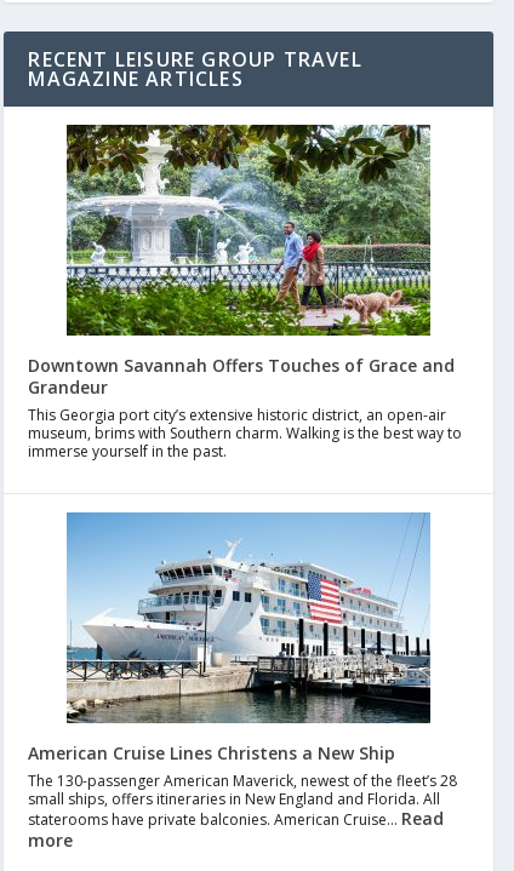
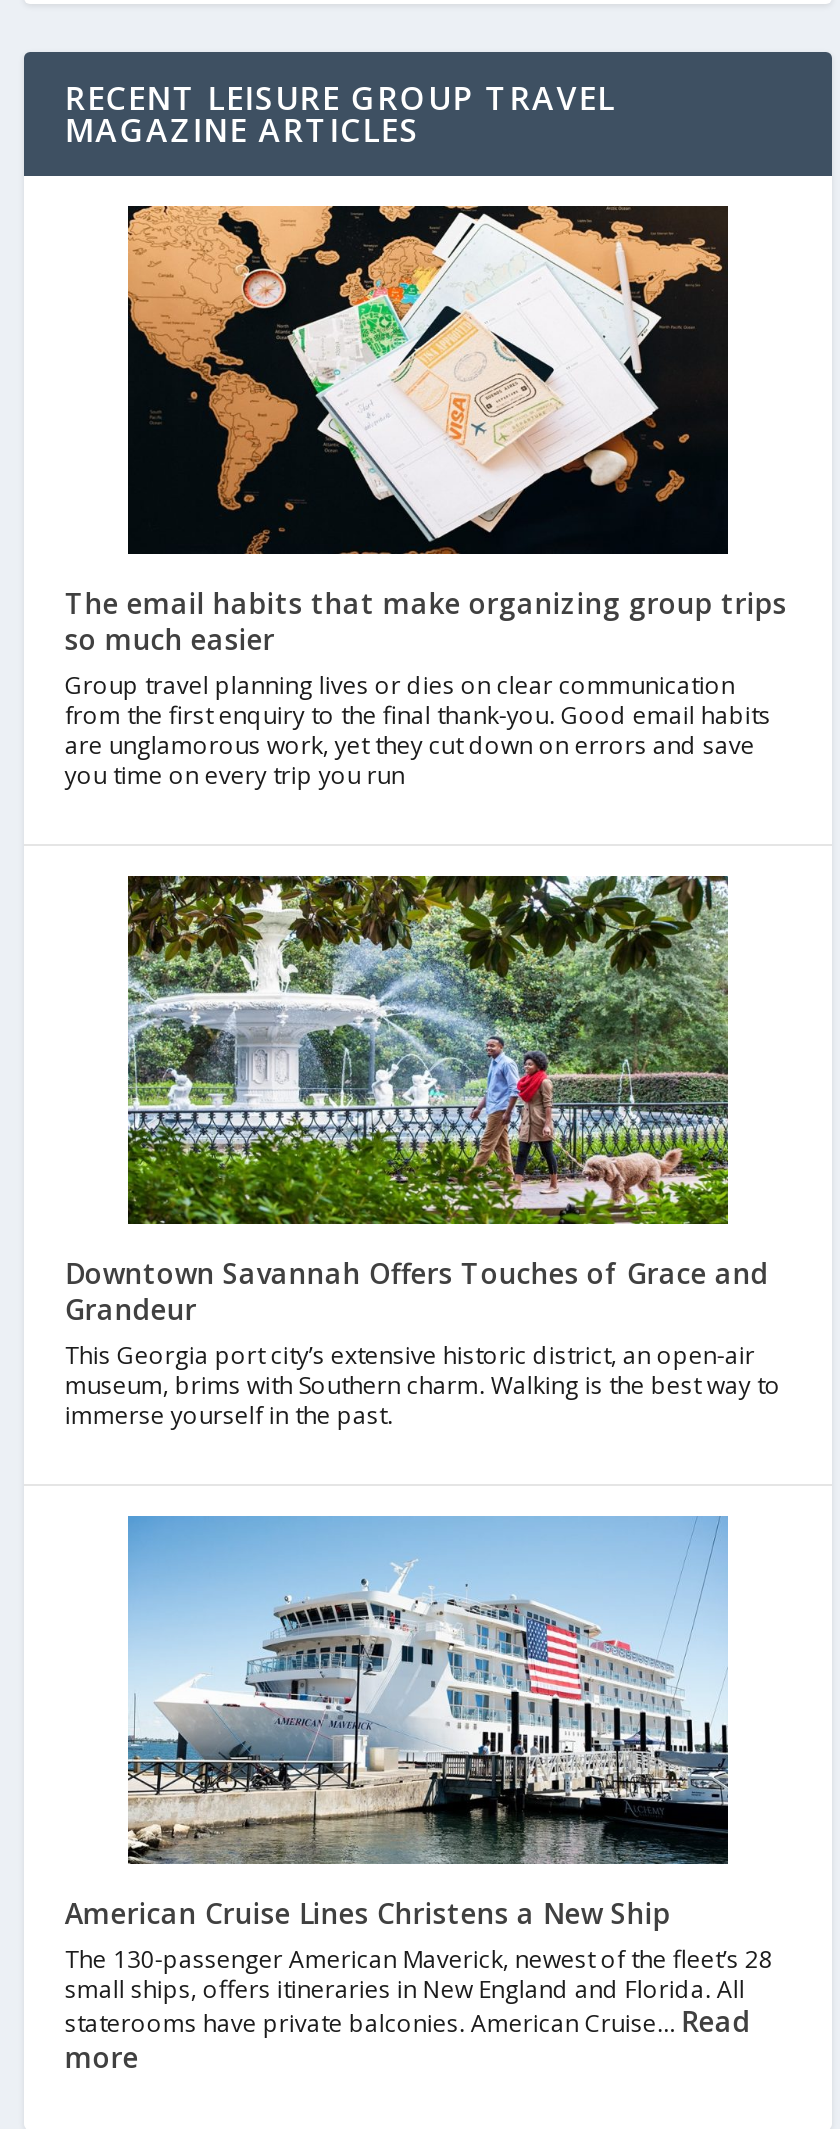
none -> [65,204,787,792] [image] | The email habits that make organizing group trips | so much easier | Group travel planning lives or dies on clear communication | from the first enquiry to the final thank-you. Good email habits | are unglamorous work, yet they cut down on errors and save | you time on every trip you run

